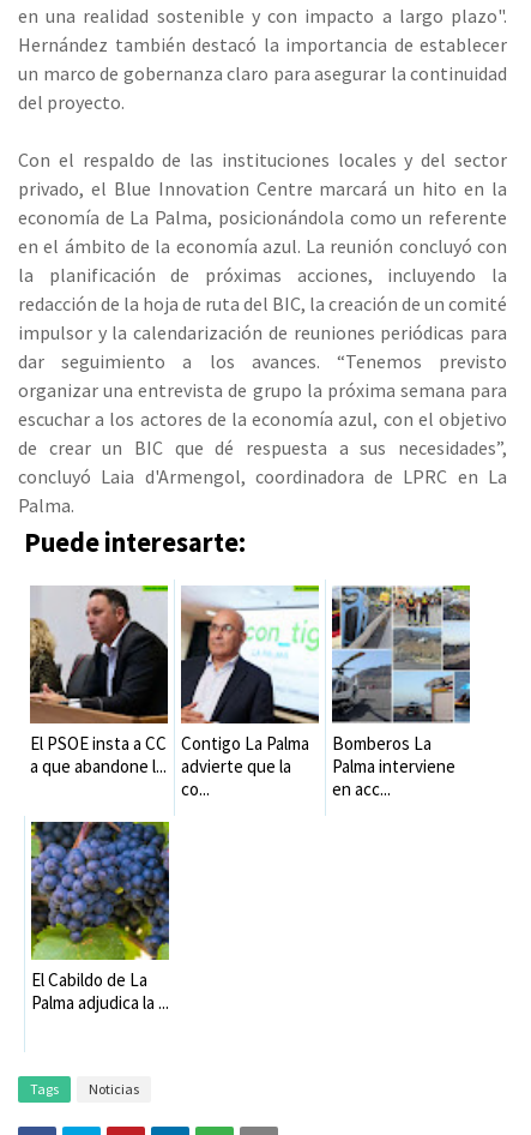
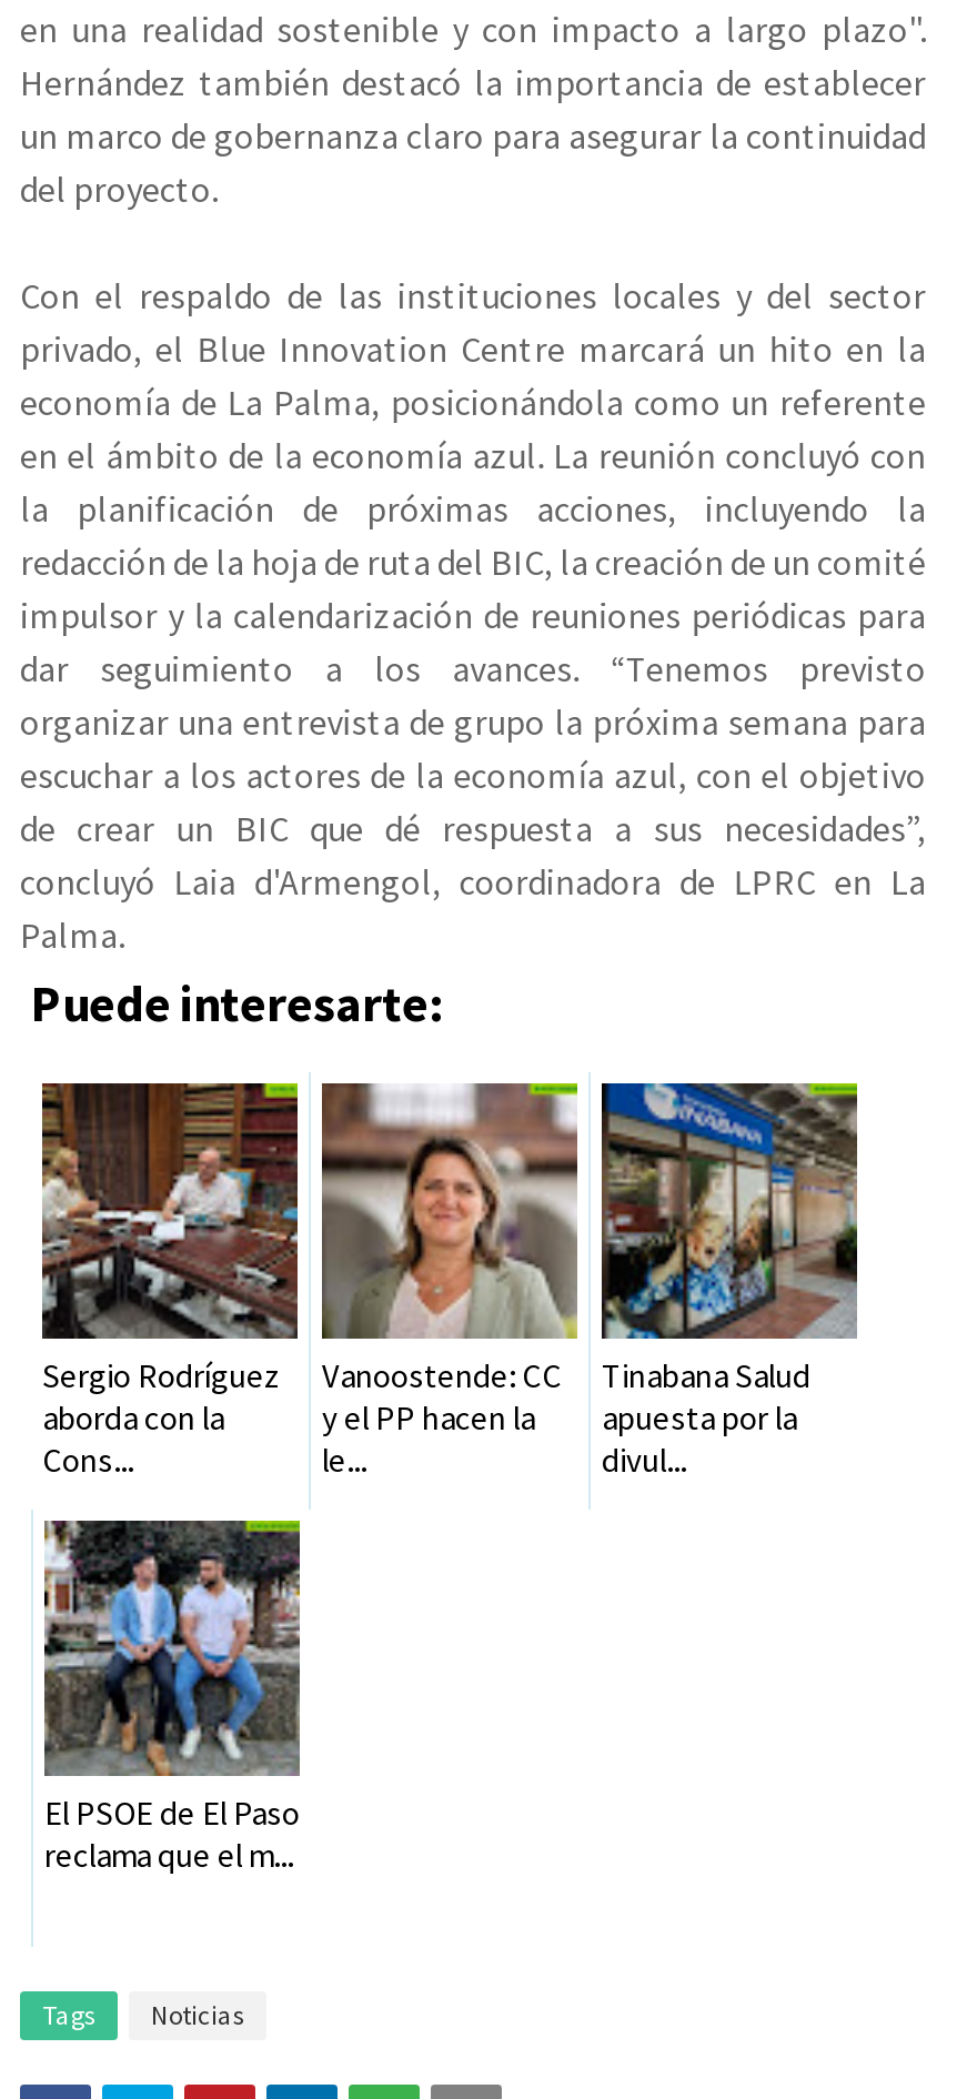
[29,584,169,777] [image] | El PSOE insta a CC | a que abandone l... -> [40,1081,300,1480] [image] | Sergio Rodríguez | aborda con la | Cons...
[180,585,320,800] [image] | Contigo La Palma | advierte que la | co... -> [320,1081,580,1480] [image] | Vanoostende: CC | y el PP hacen la | le...
[331,585,471,800] [image] | Bomberos La | Palma interviene | en acc... -> [600,1081,859,1480] [image] | Tinabana Salud | apuesta por la | divul...
[30,822,169,1014] [image] | El Cabildo de La | Palma adjudica la ... -> [42,1521,302,1875] [image] | El PSOE de El Paso | reclama que el m...

